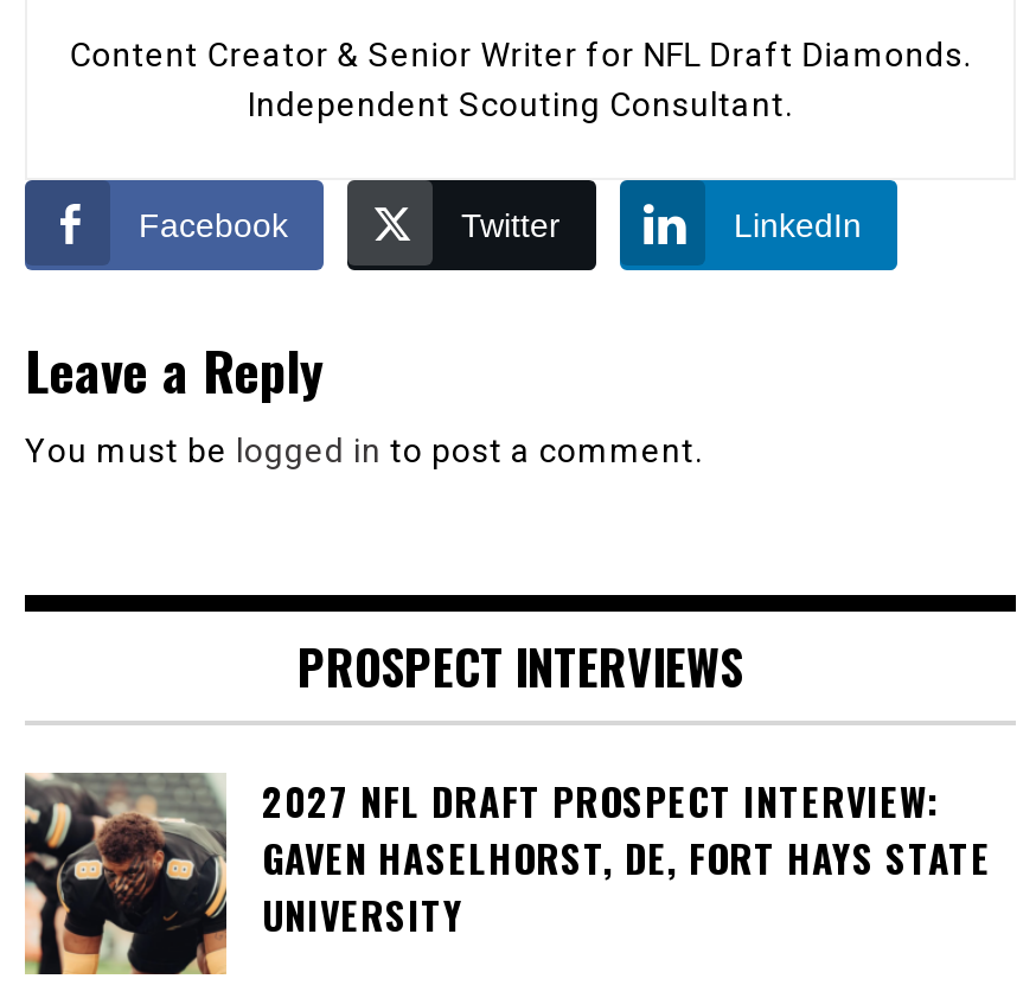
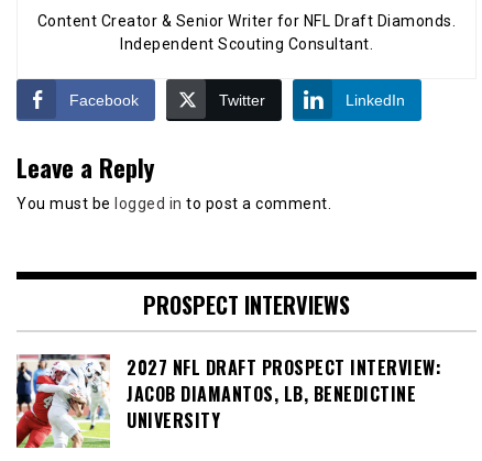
[23,773,991,977] [image] | GAVEN HASELHORST, DE, FORT HAYS STATE -> [15,354,416,449] [image] | JACOB DIAMANTOS, LB, BENEDICTINE

